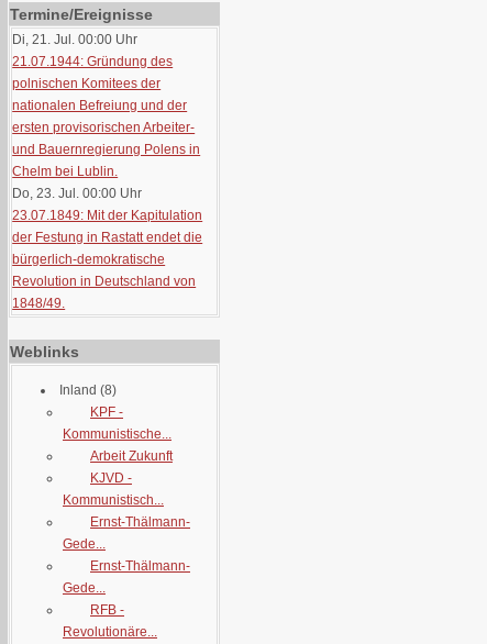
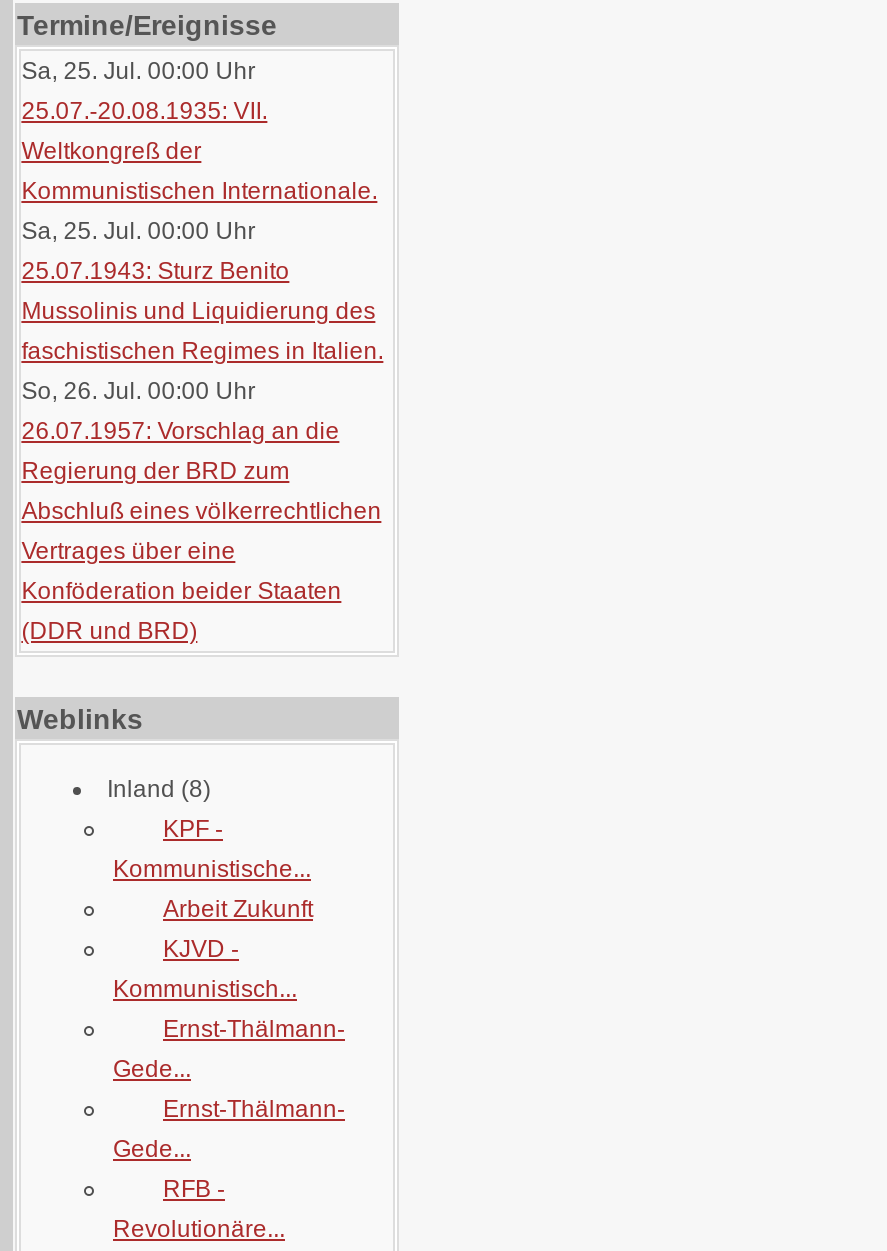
[12,32,202,311] Di, 21. Jul. 00:00 Uhr | 21.07.1944: Gründung des | polnischen Komitees der | nationalen Befreiung und der | ersten provisorischen Arbeiter- | und Bauernregierung Polens in | Chelm bei Lublin. | Do, 23. Jul. 00:00 Uhr | 23.07.1849: Mit der Kapitulation | der Festung in Rastatt endet die | bürgerlich-demokratische | Revolution in Deutschland von | 1848/49. -> [21,57,383,645] Sa, 25. Jul. 00:00 Uhr | 25.07.-20.08.1935: VII. | Weltkongreß der | Kommunistischen Internationale. | Sa, 25. Jul. 00:00 Uhr | 25.07.1943: Sturz Benito | Mussolinis und Liquidierung des | faschistischen Regimes in Italien. | So, 26. Jul. 00:00 Uhr | 26.07.1957: Vorschlag an die | Regierung der BRD zum | Abschluß eines völkerrechtlichen | Vertrages über eine | Konföderation beider Staaten | (DDR und BRD)

